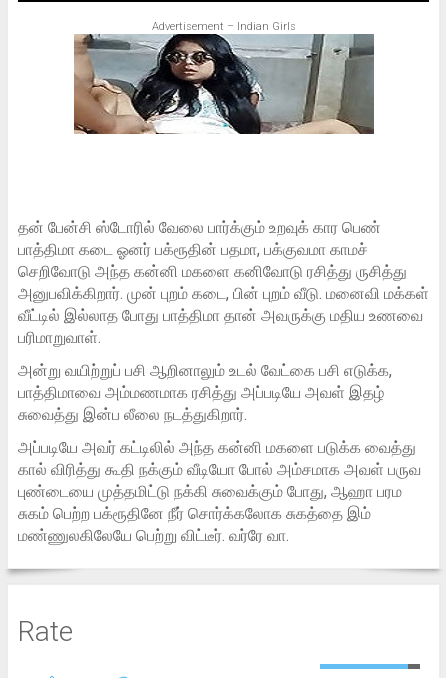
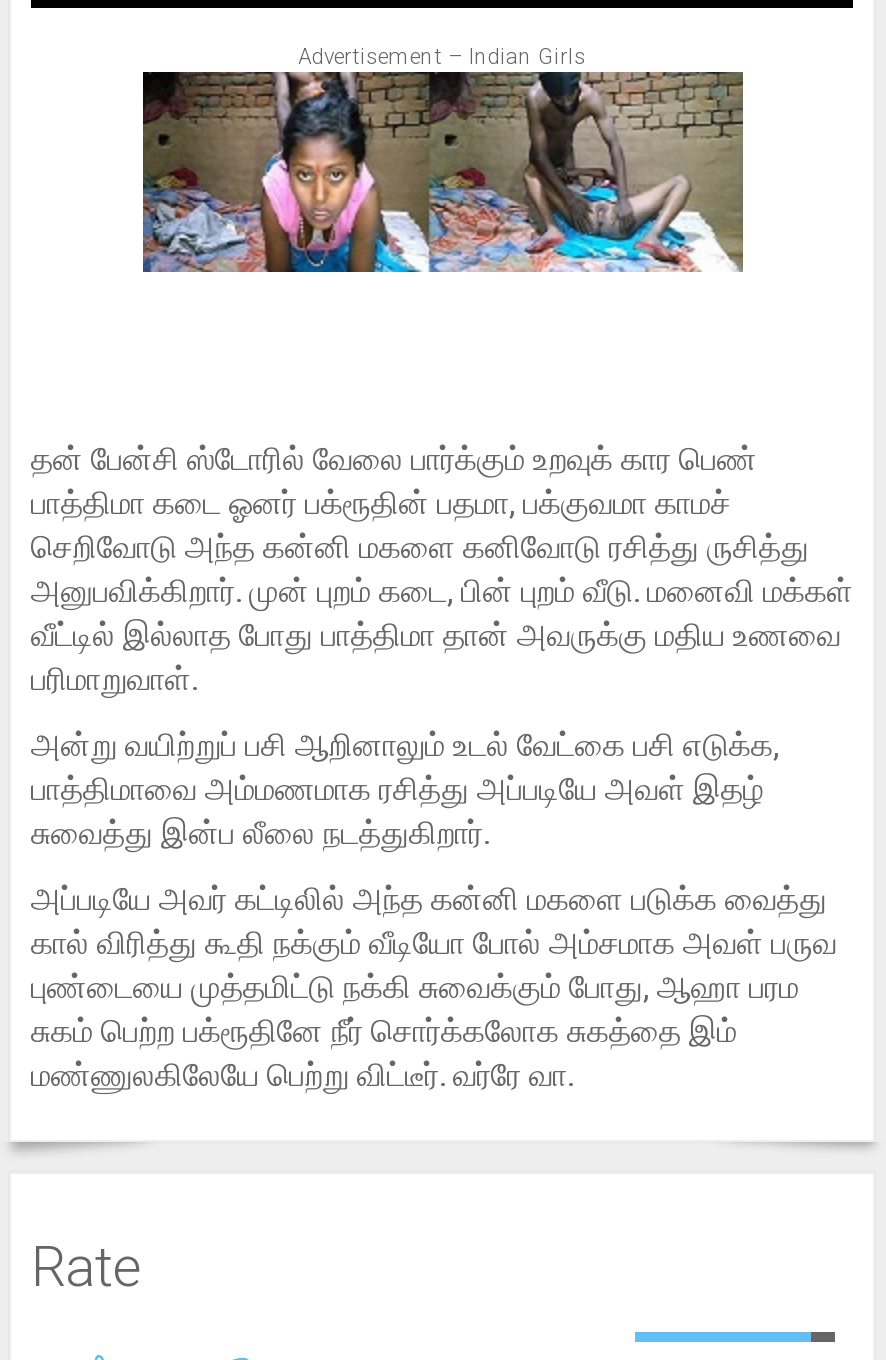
[73,34,374,135] [image] -> [141,70,743,274] [image]

